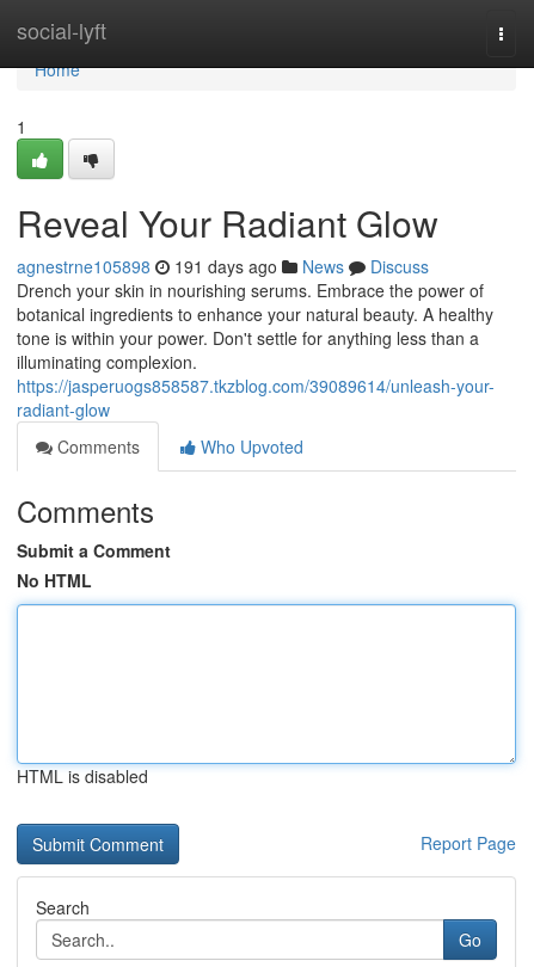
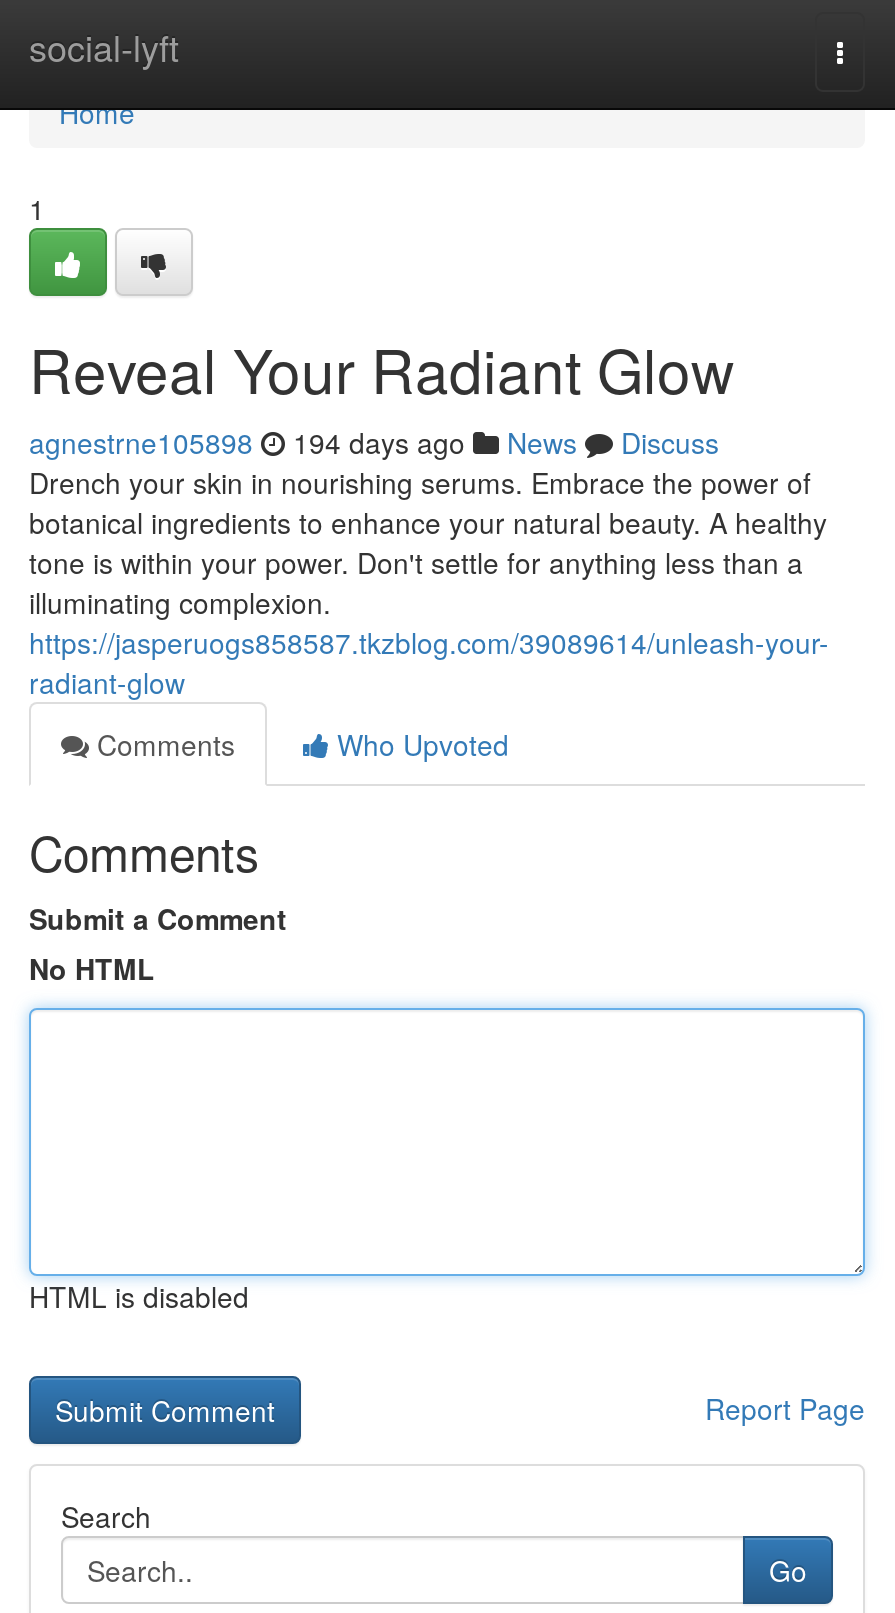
[17,254,429,278] agnestrne105898 191 days ago News Discuss -> [29,422,719,462] agnestrne105898 194 days ago News Discuss

